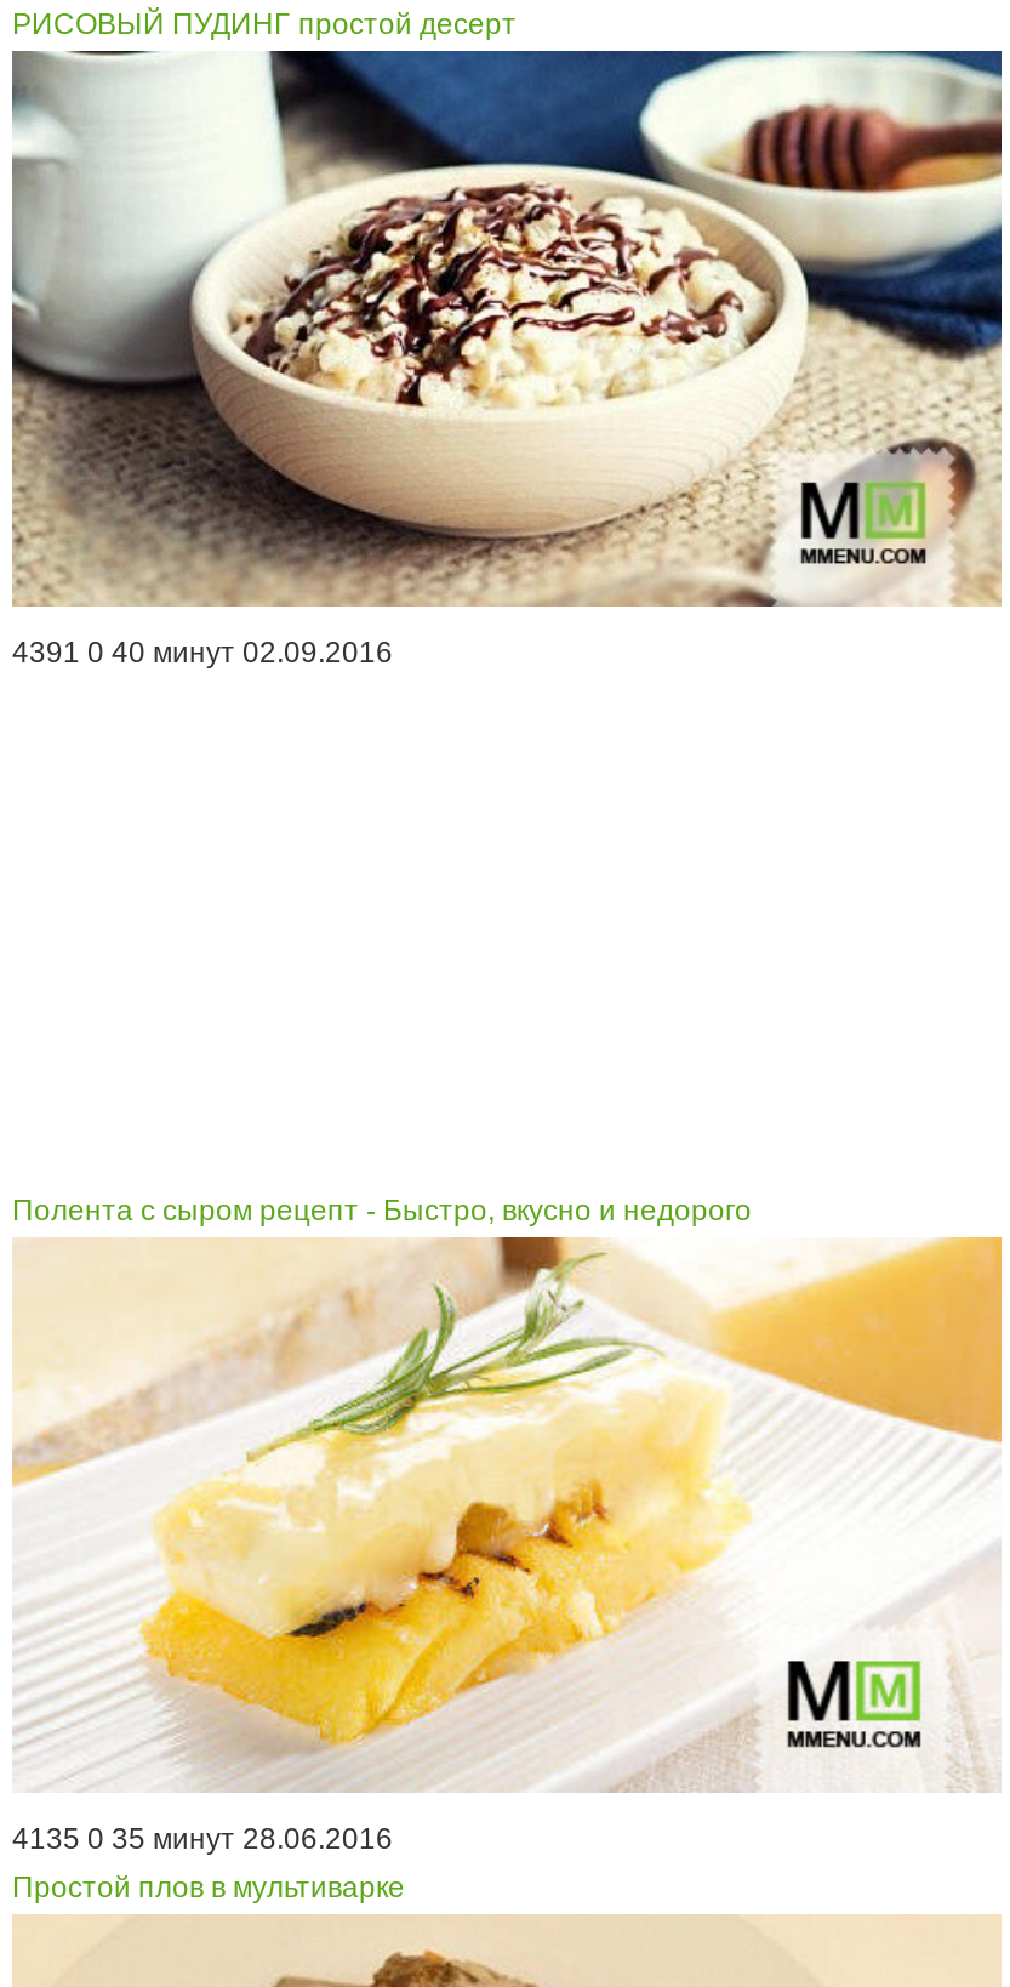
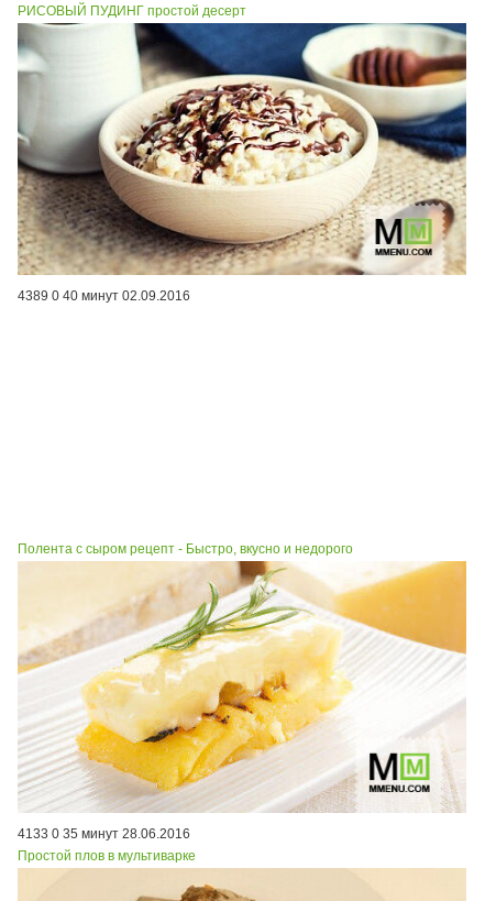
[12,635,393,669] 4391 0 40 минут 02.09.2016 -> [18,288,190,303] 4389 0 40 минут 02.09.2016
[12,1822,393,1856] 4135 0 35 минут 28.06.2016 -> [18,826,190,842] 4133 0 35 минут 28.06.2016

